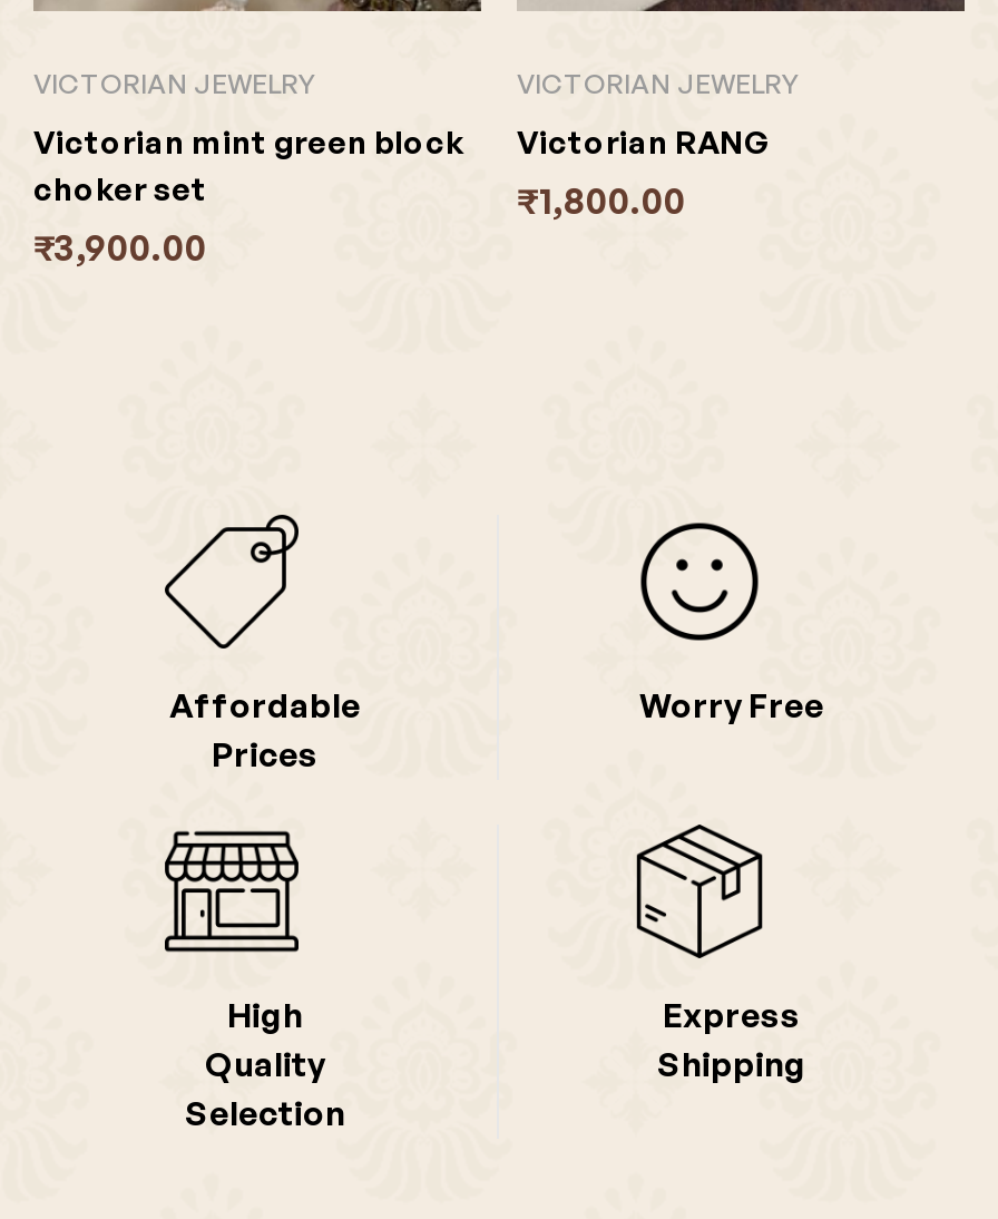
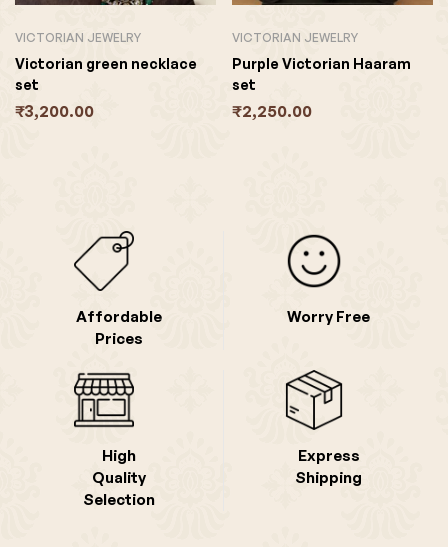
[33,122,463,269] Victorian mint green block | choker set | ₹3,900.00 -> [15,55,197,121] Victorian green necklace | set | ₹3,200.00
[517,122,771,222] Victorian RANG | ₹1,800.00 -> [232,55,411,121] Purple Victorian Haaram | set | ₹2,250.00

